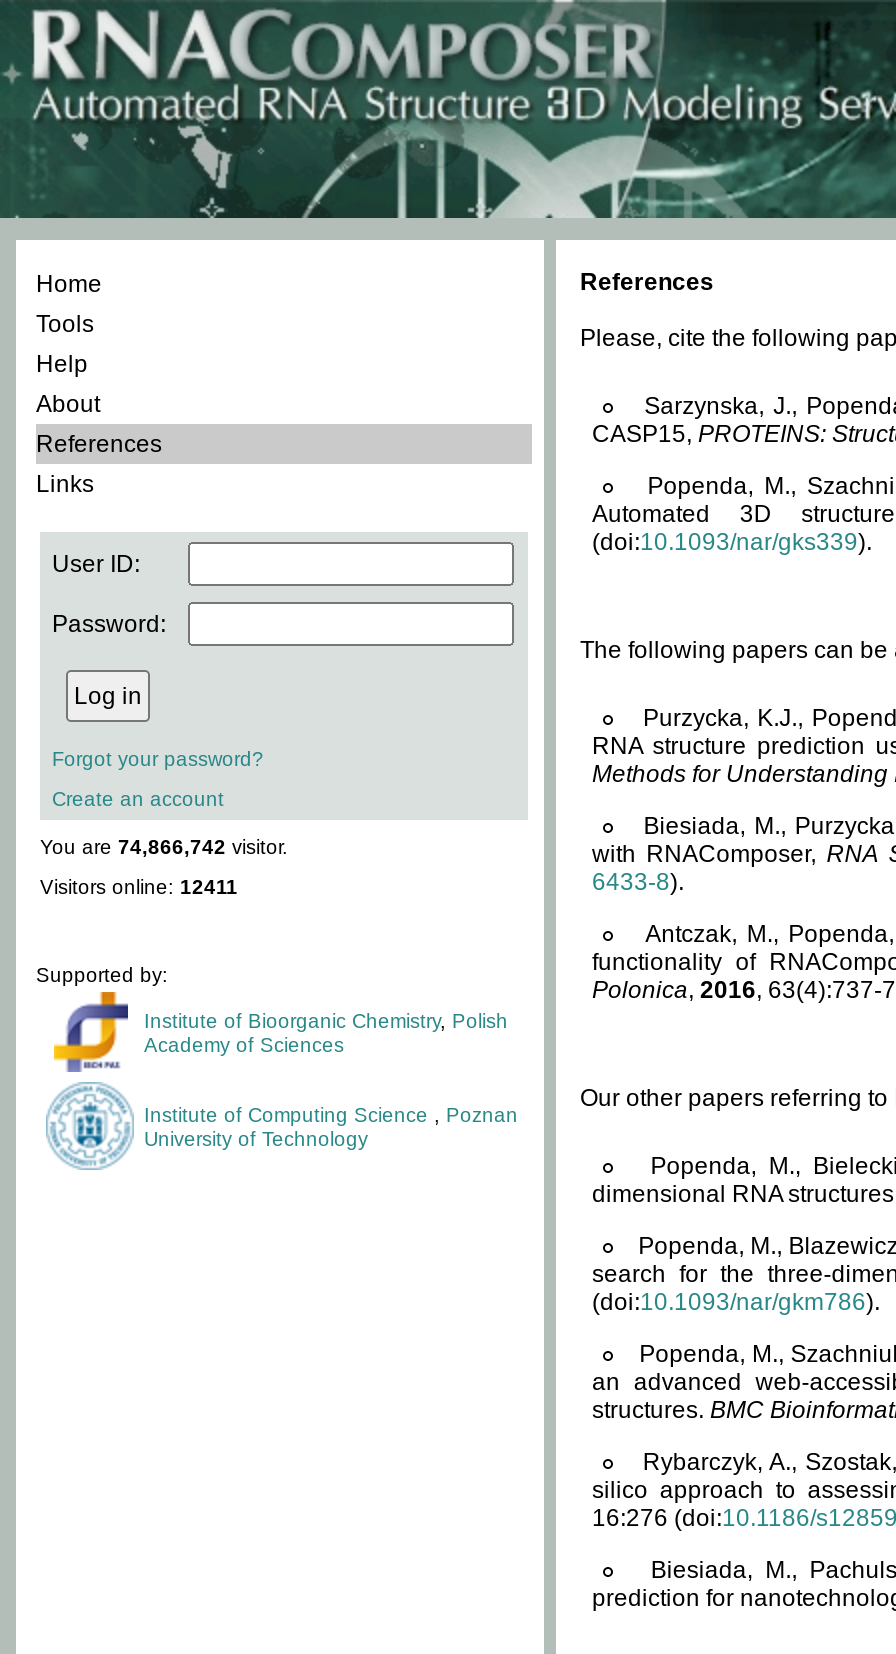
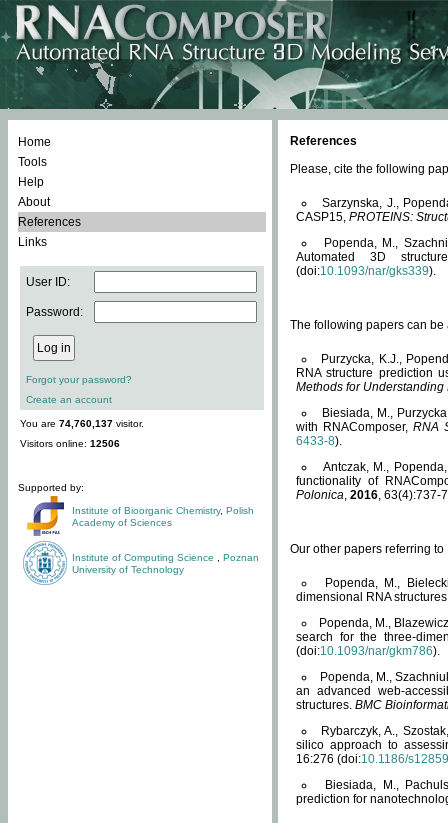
[40,836,288,858] You are 74,866,742 visitor. -> [20,418,144,429] You are 74,760,137 visitor.
[40,876,238,898] Visitors online: 12411 -> [20,438,120,449] Visitors online: 12506

